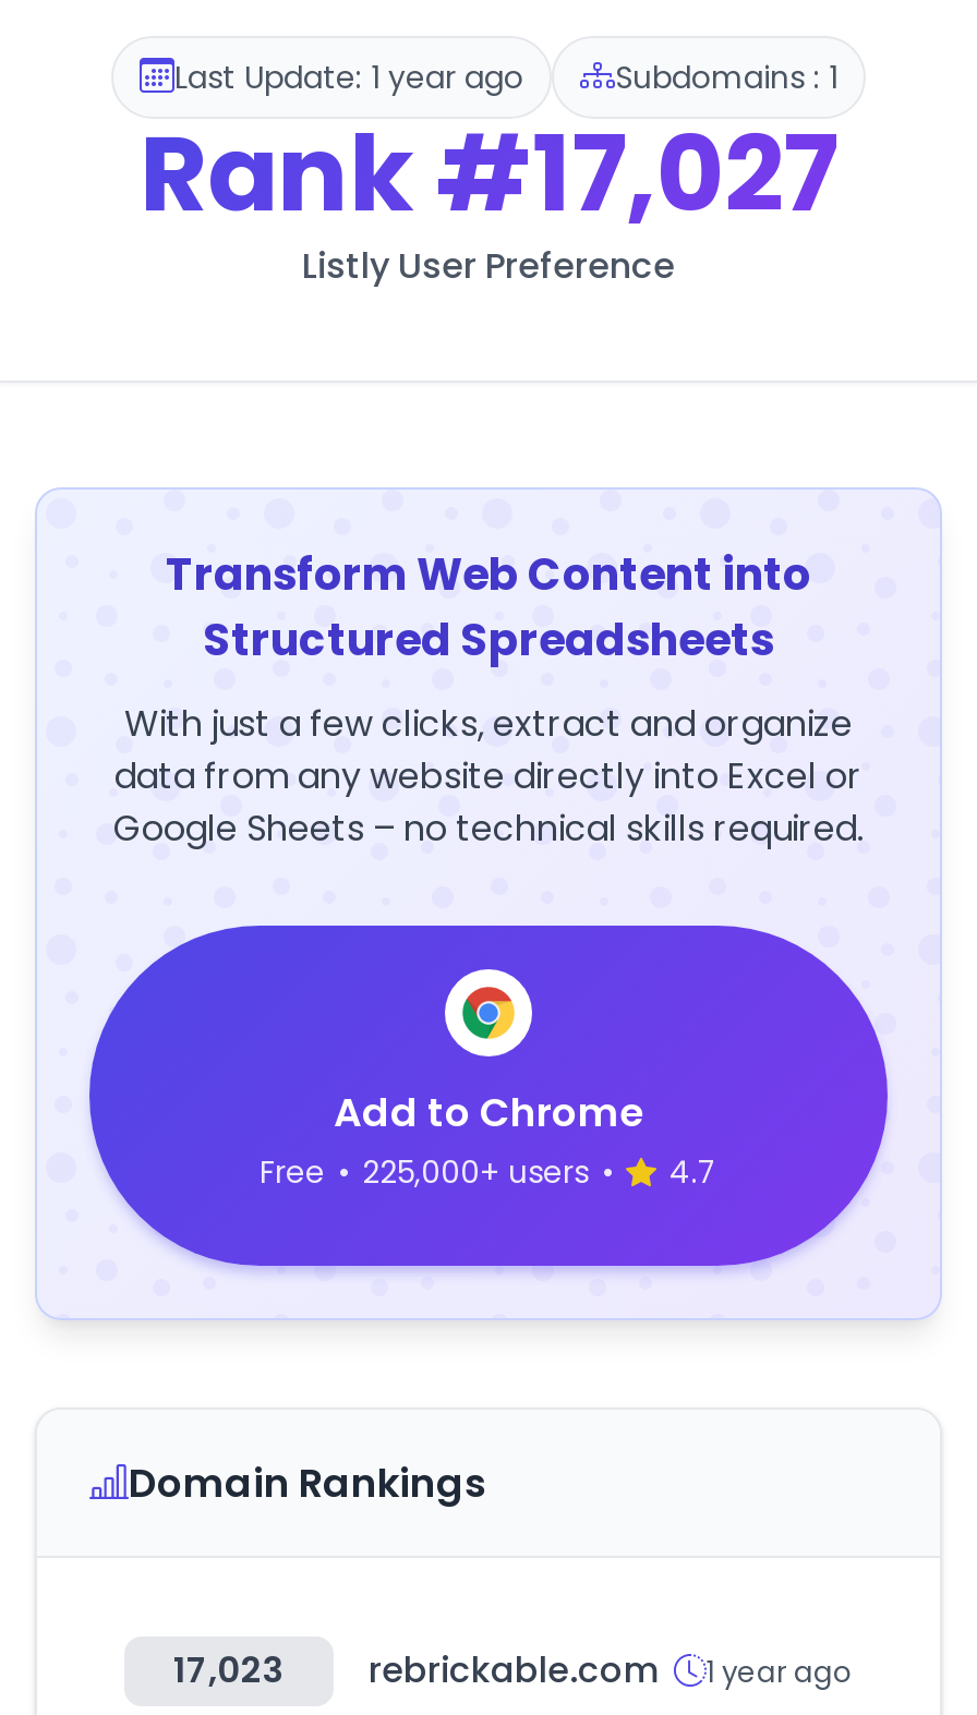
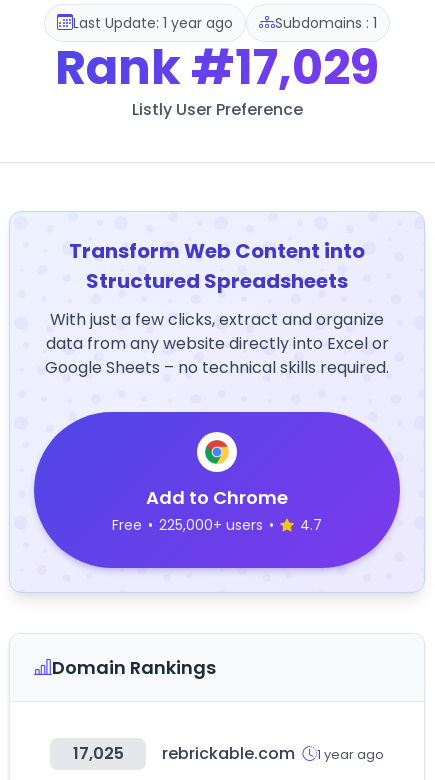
[140,101,837,247] Rank #17,027 -> [55,34,379,101] Rank #17,029
[173,1645,853,1695] 17,023 rebrickable.com 1 year ago -> [72,742,384,765] 17,025 rebrickable.com 1 year ago

